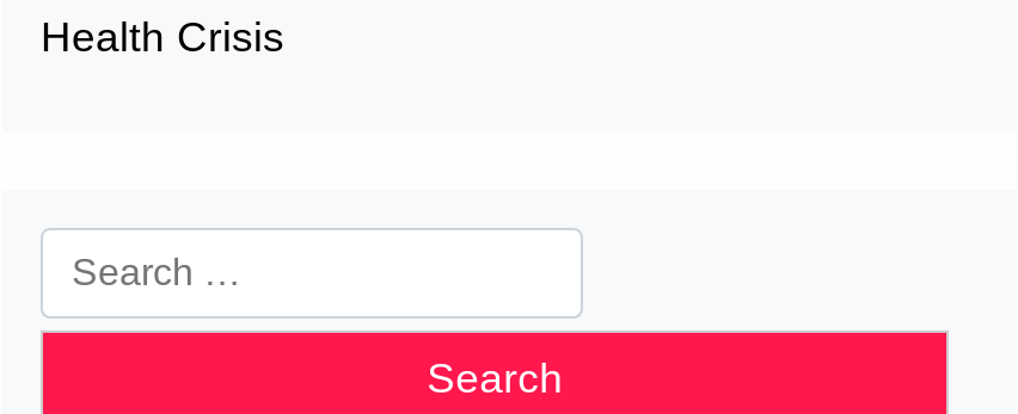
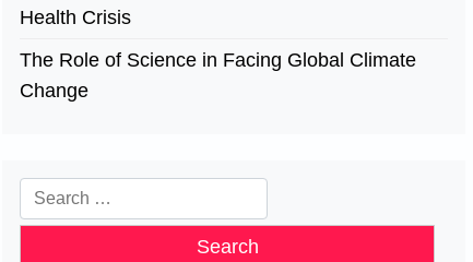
none -> [20,49,416,102] The Role of Science in Facing Global Climate | Change

